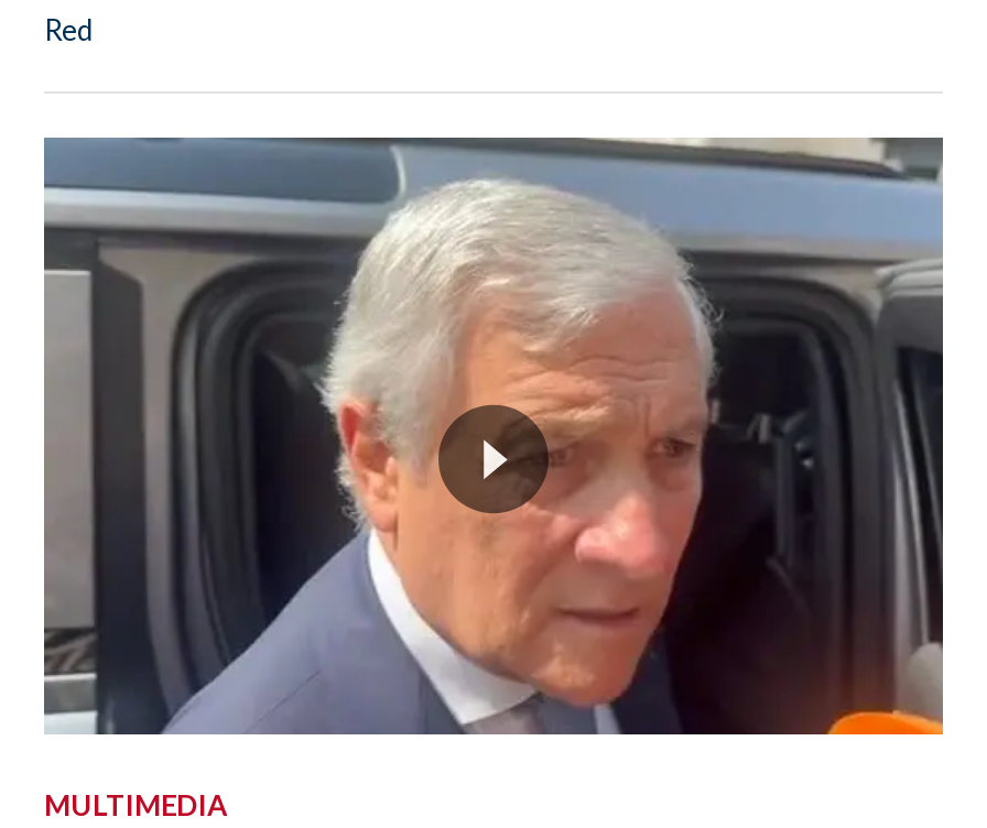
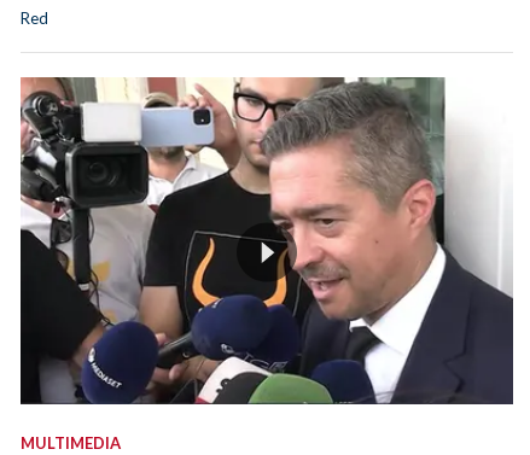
[42,134,945,738] [image] -> [19,76,514,406] [image]

